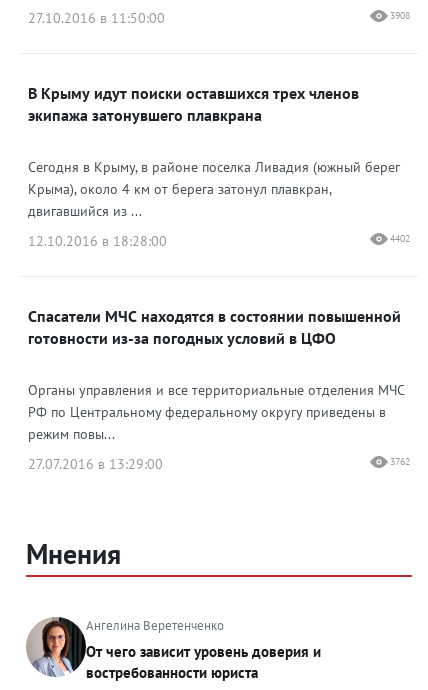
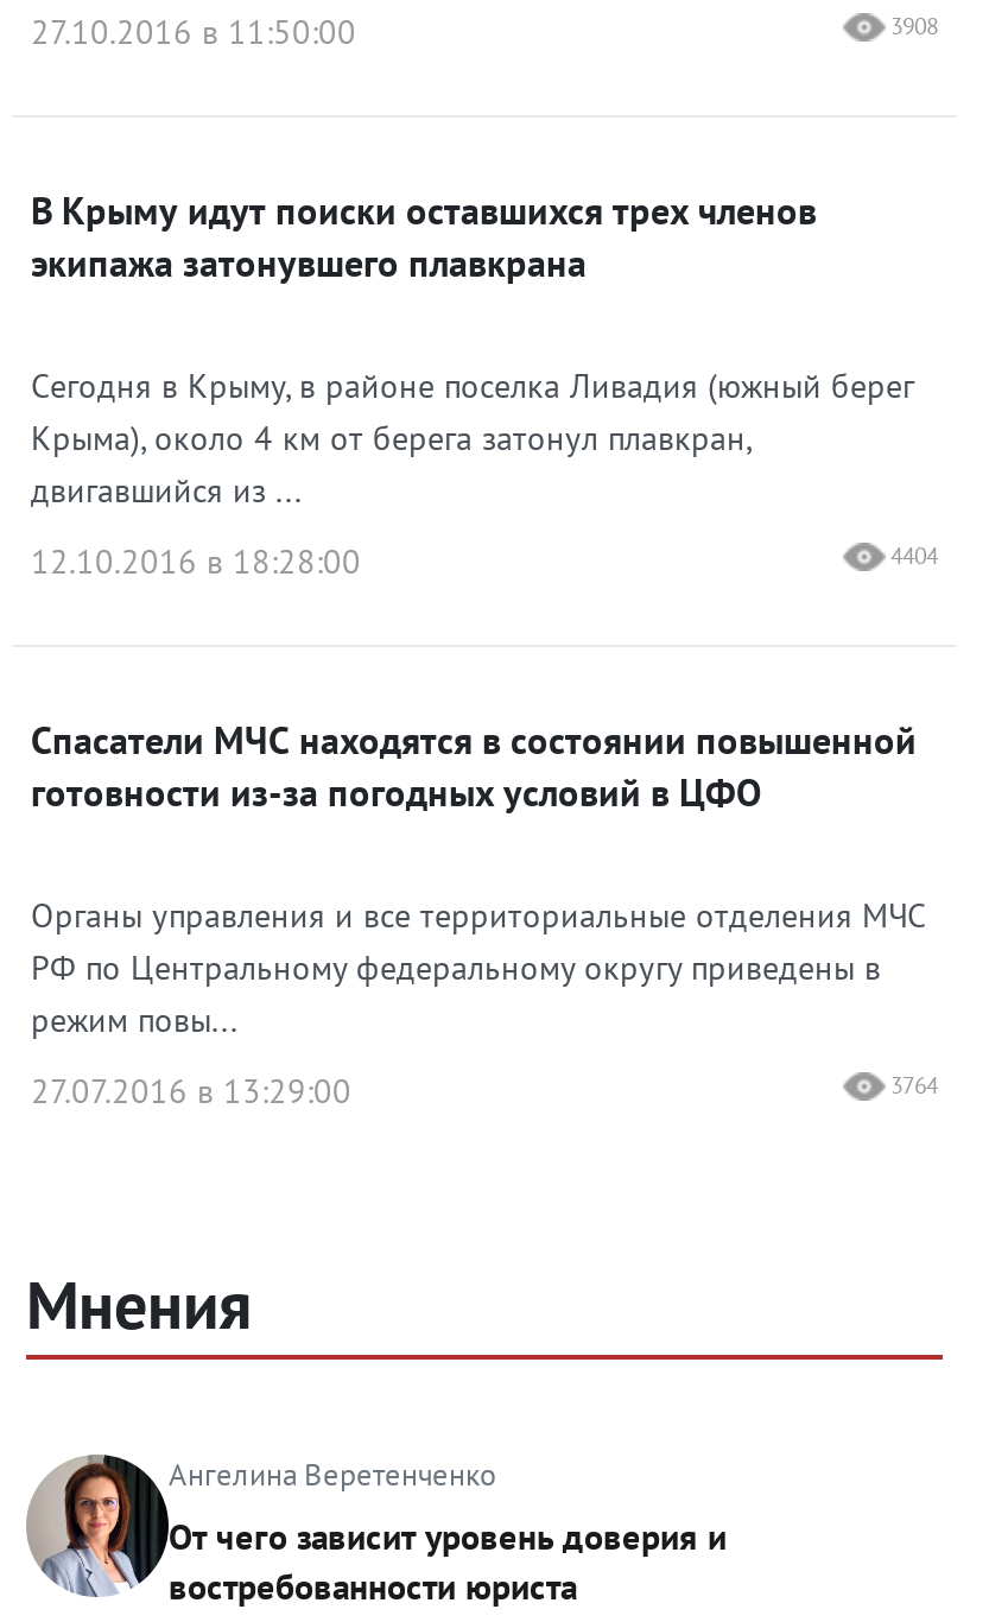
[390,232,410,245] 4402 -> [890,540,938,571] 4404
[390,455,410,468] 3762 -> [890,1070,938,1101] 3764

